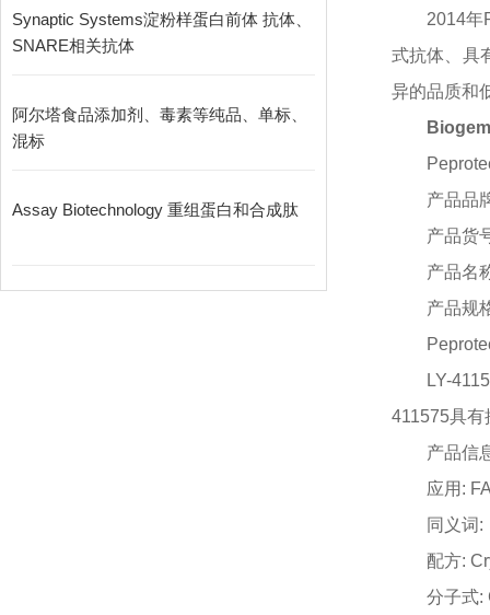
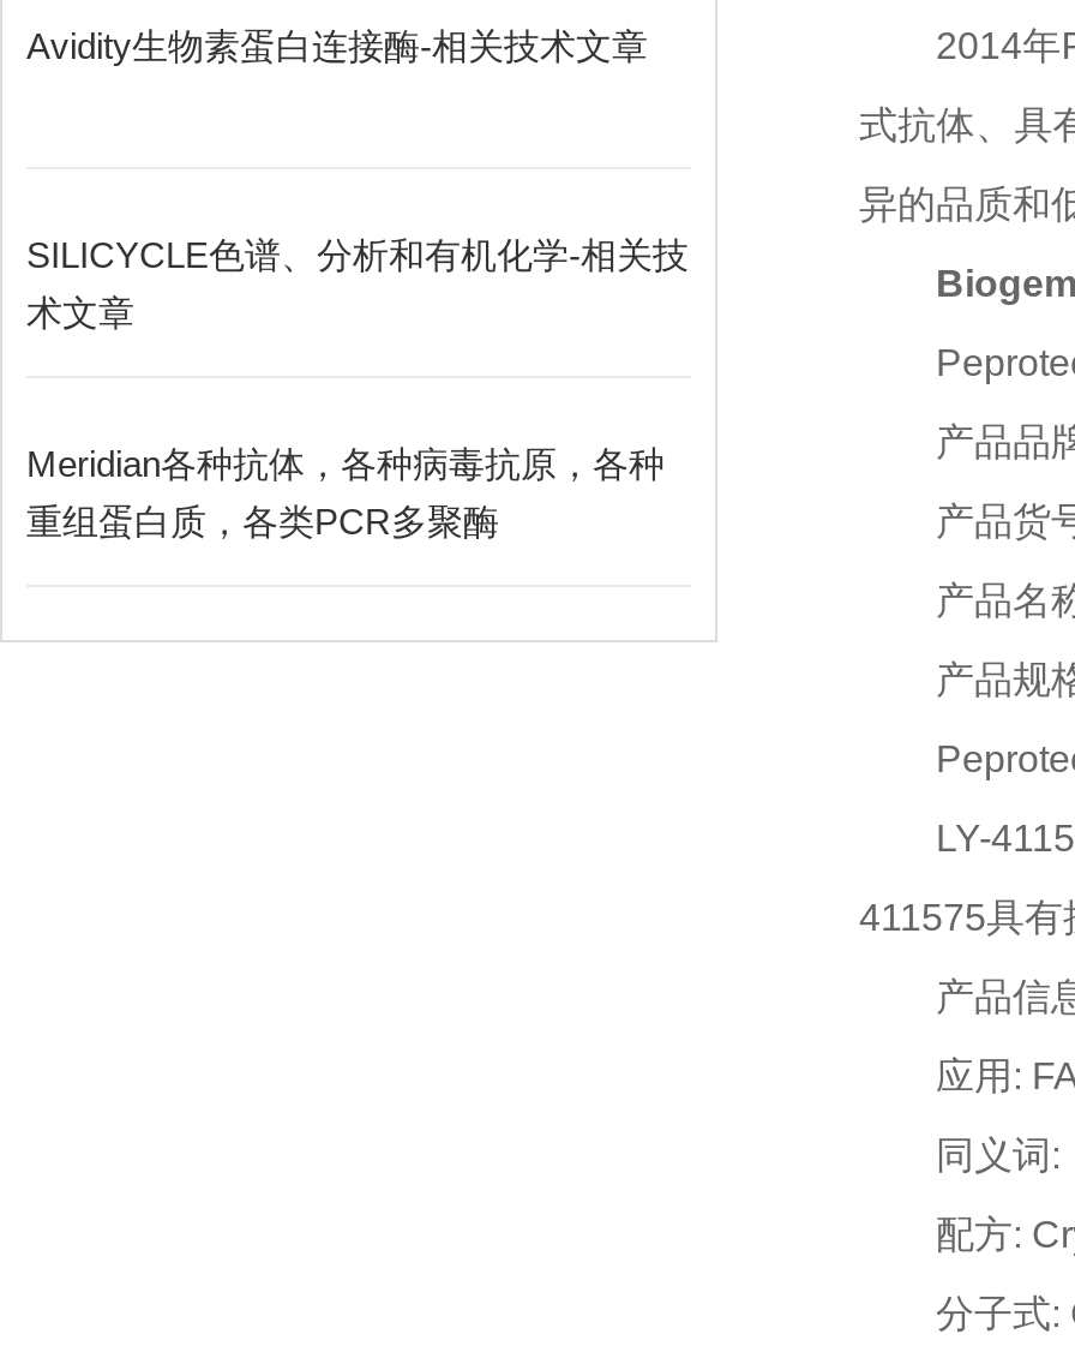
[12,10,312,55] Synaptic Systems淀粉样蛋白前体 抗体、 | SNARE相关抗体 -> [26,25,648,66] Avidity生物素蛋白连接酶-相关技术文章
[12,105,307,150] 阿尔塔食品添加剂、毒素等纯品、单标、 | 混标 -> [26,234,689,333] SILICYCLE色谱、分析和有机化学-相关技 | 术文章
[12,200,299,219] Assay Biotechnology 重组蛋白和合成肽 -> [26,443,665,542] Meridian各种抗体，各种病毒抗原，各种 | 重组蛋白质，各类PCR多聚酶

